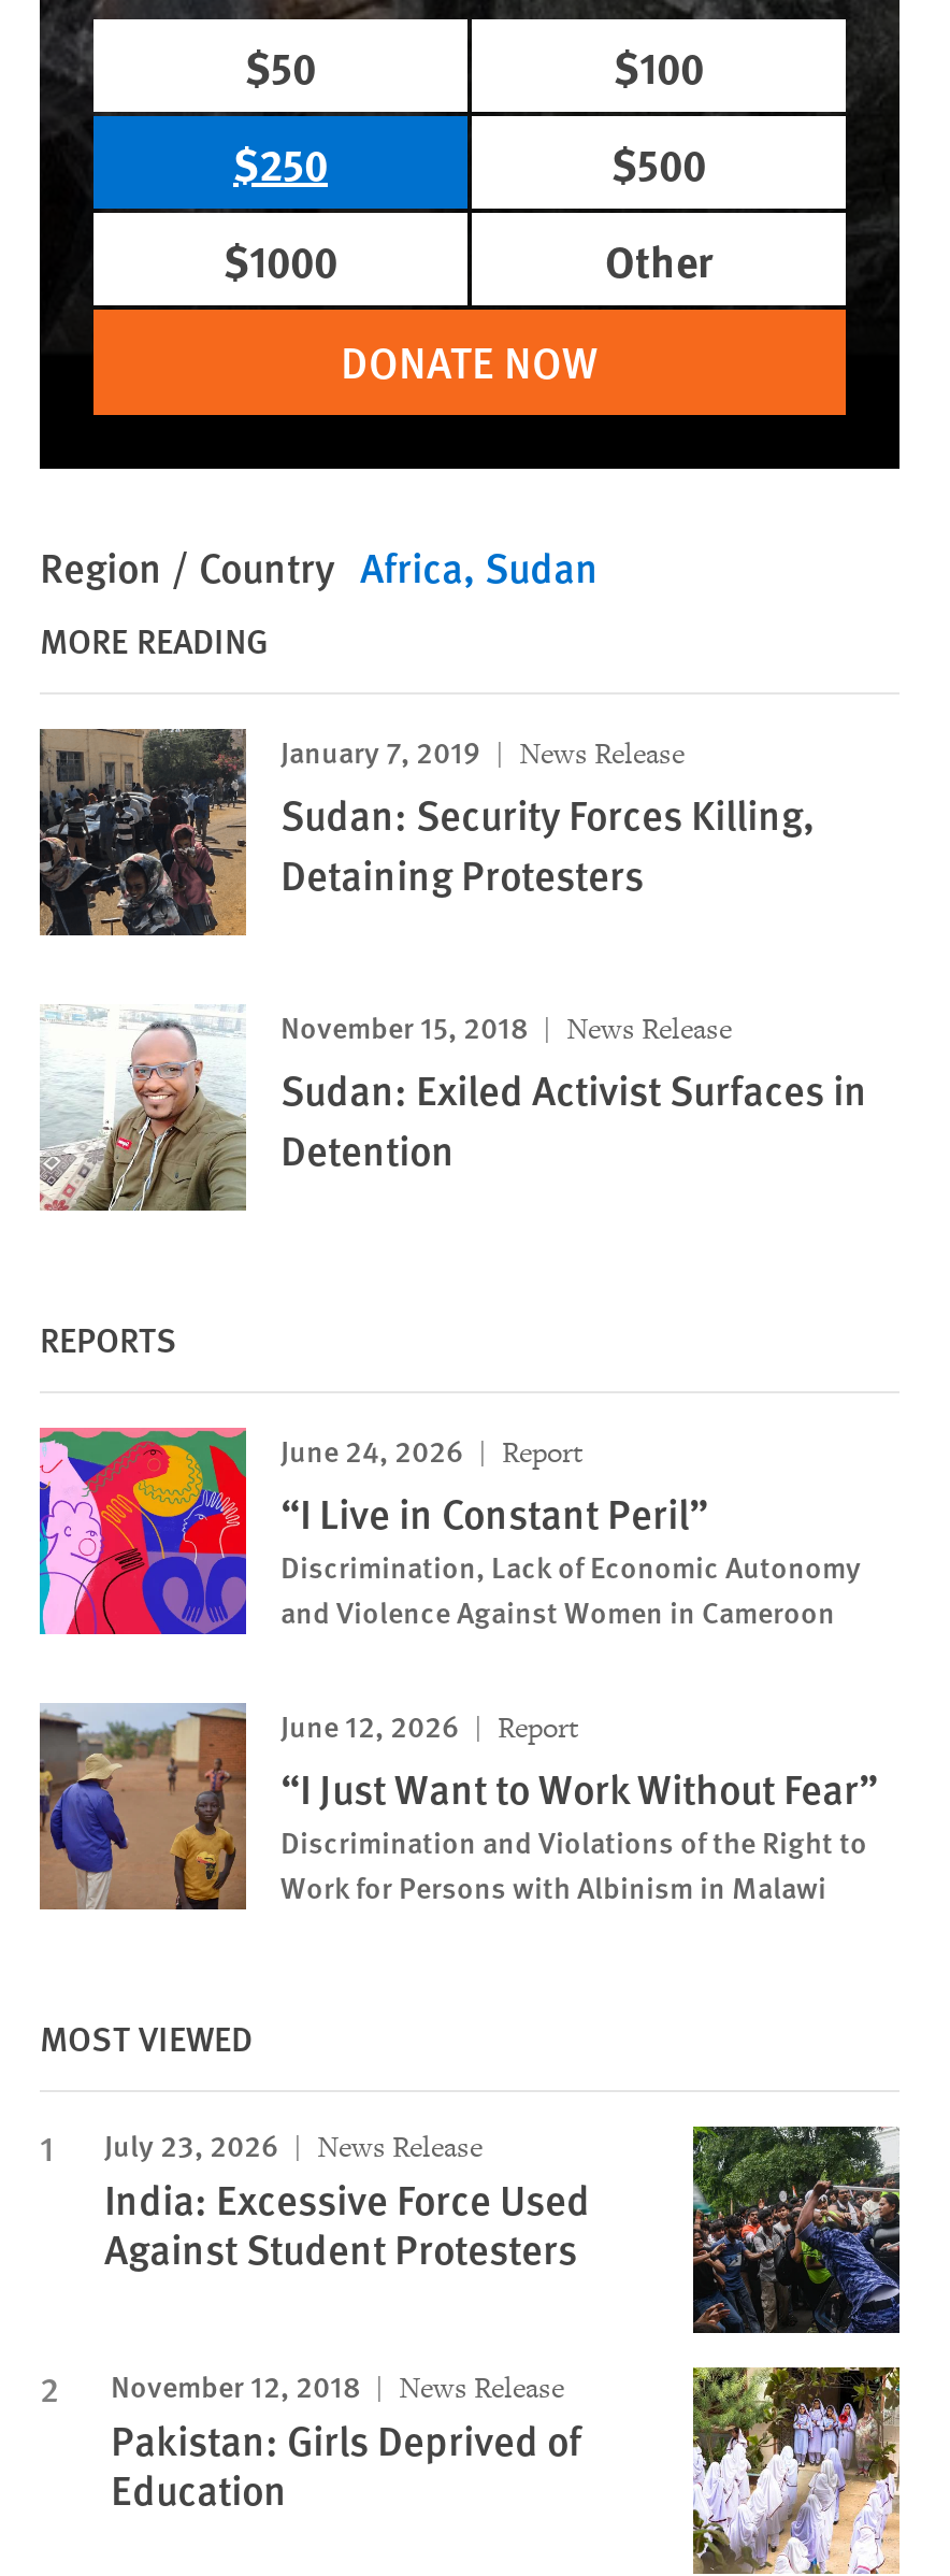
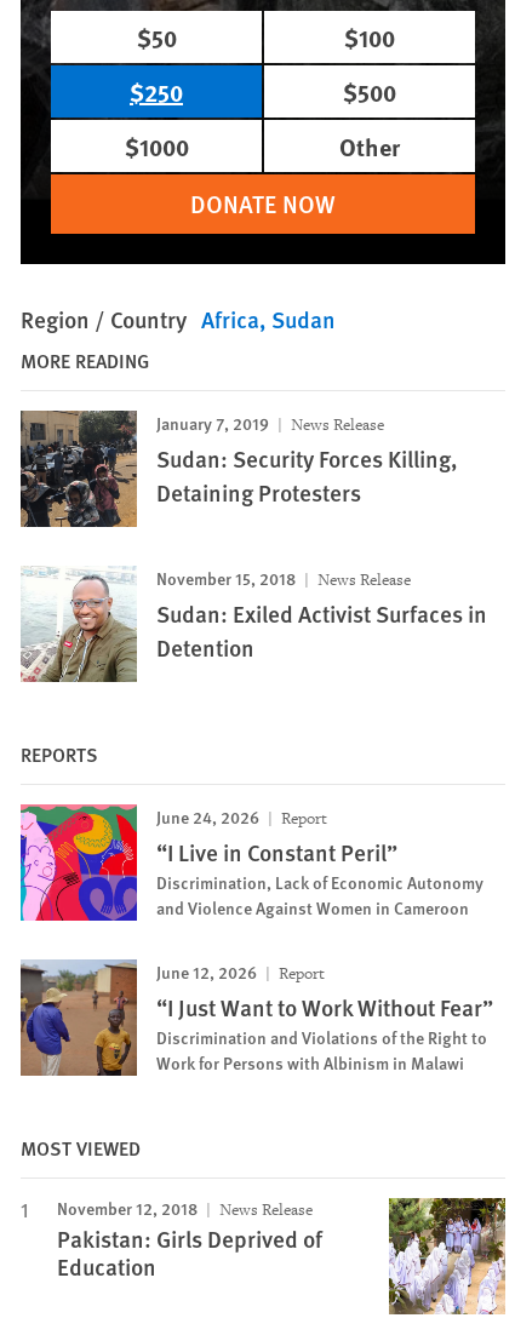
[104,2123,590,2277] July 23, 2026 | News Release | India: Excessive Force Used | Against Student Protesters -> none
[691,2124,902,2335] [image] -> none

